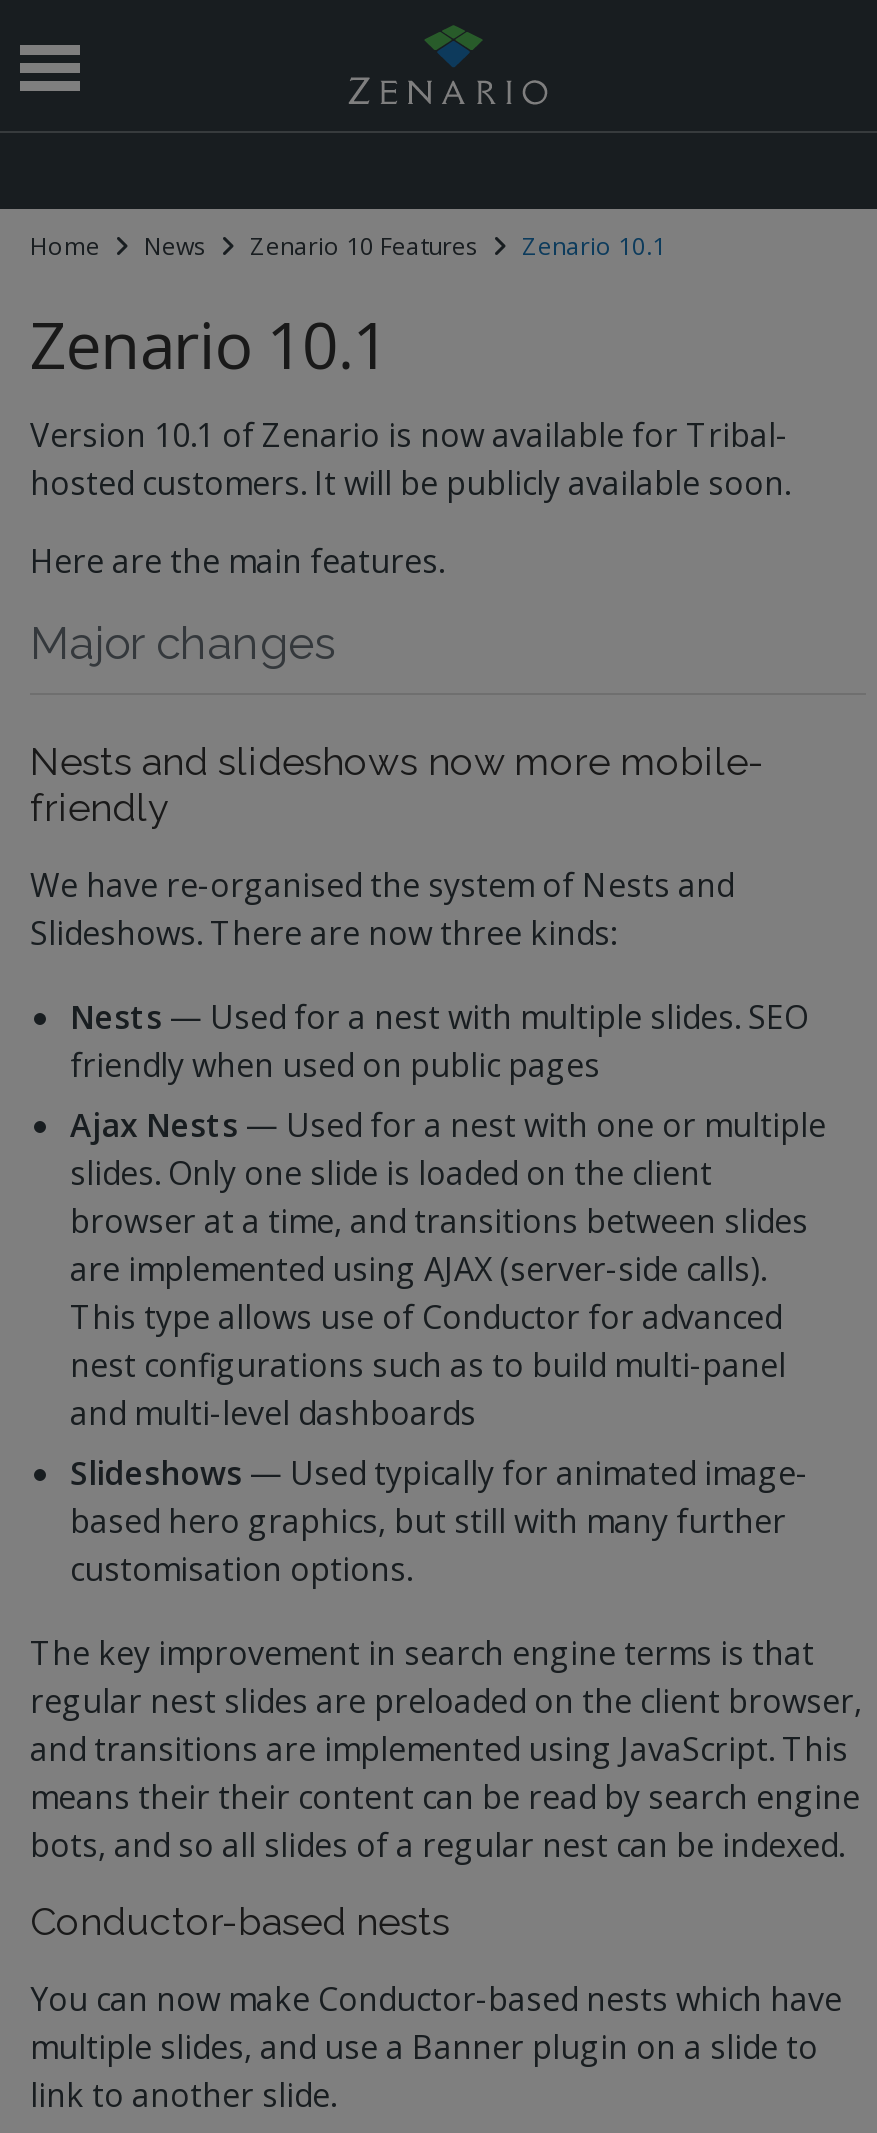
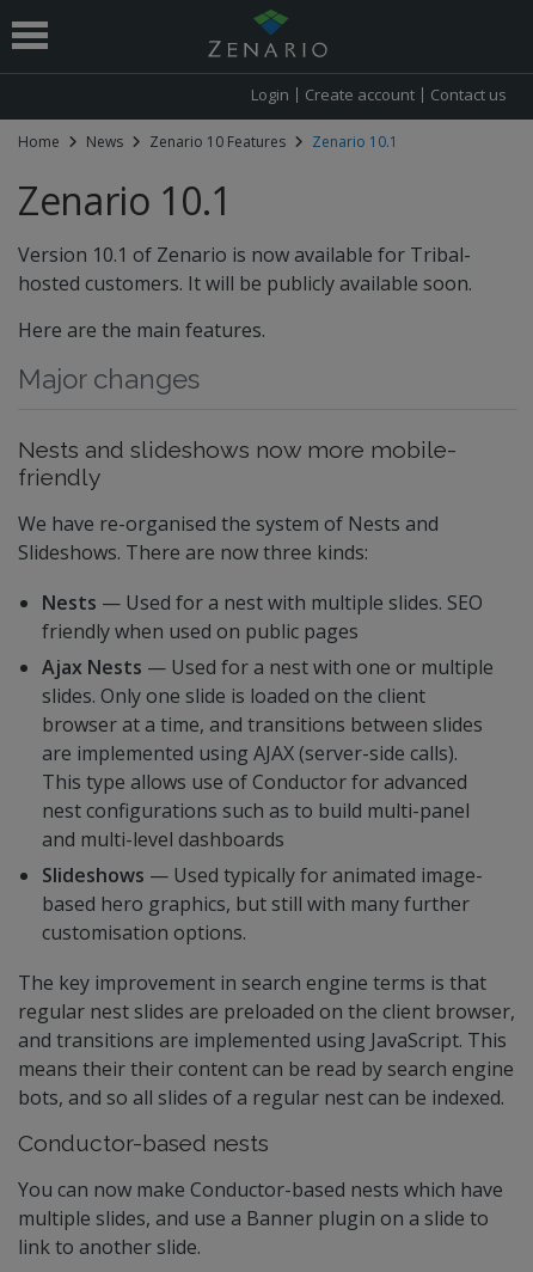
none -> [251,84,507,105] Login | Create account | Contact us

